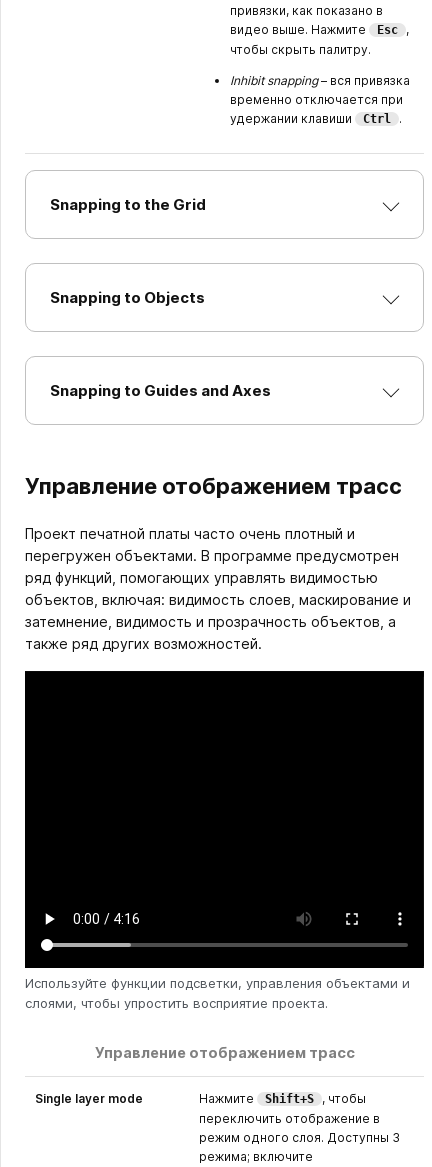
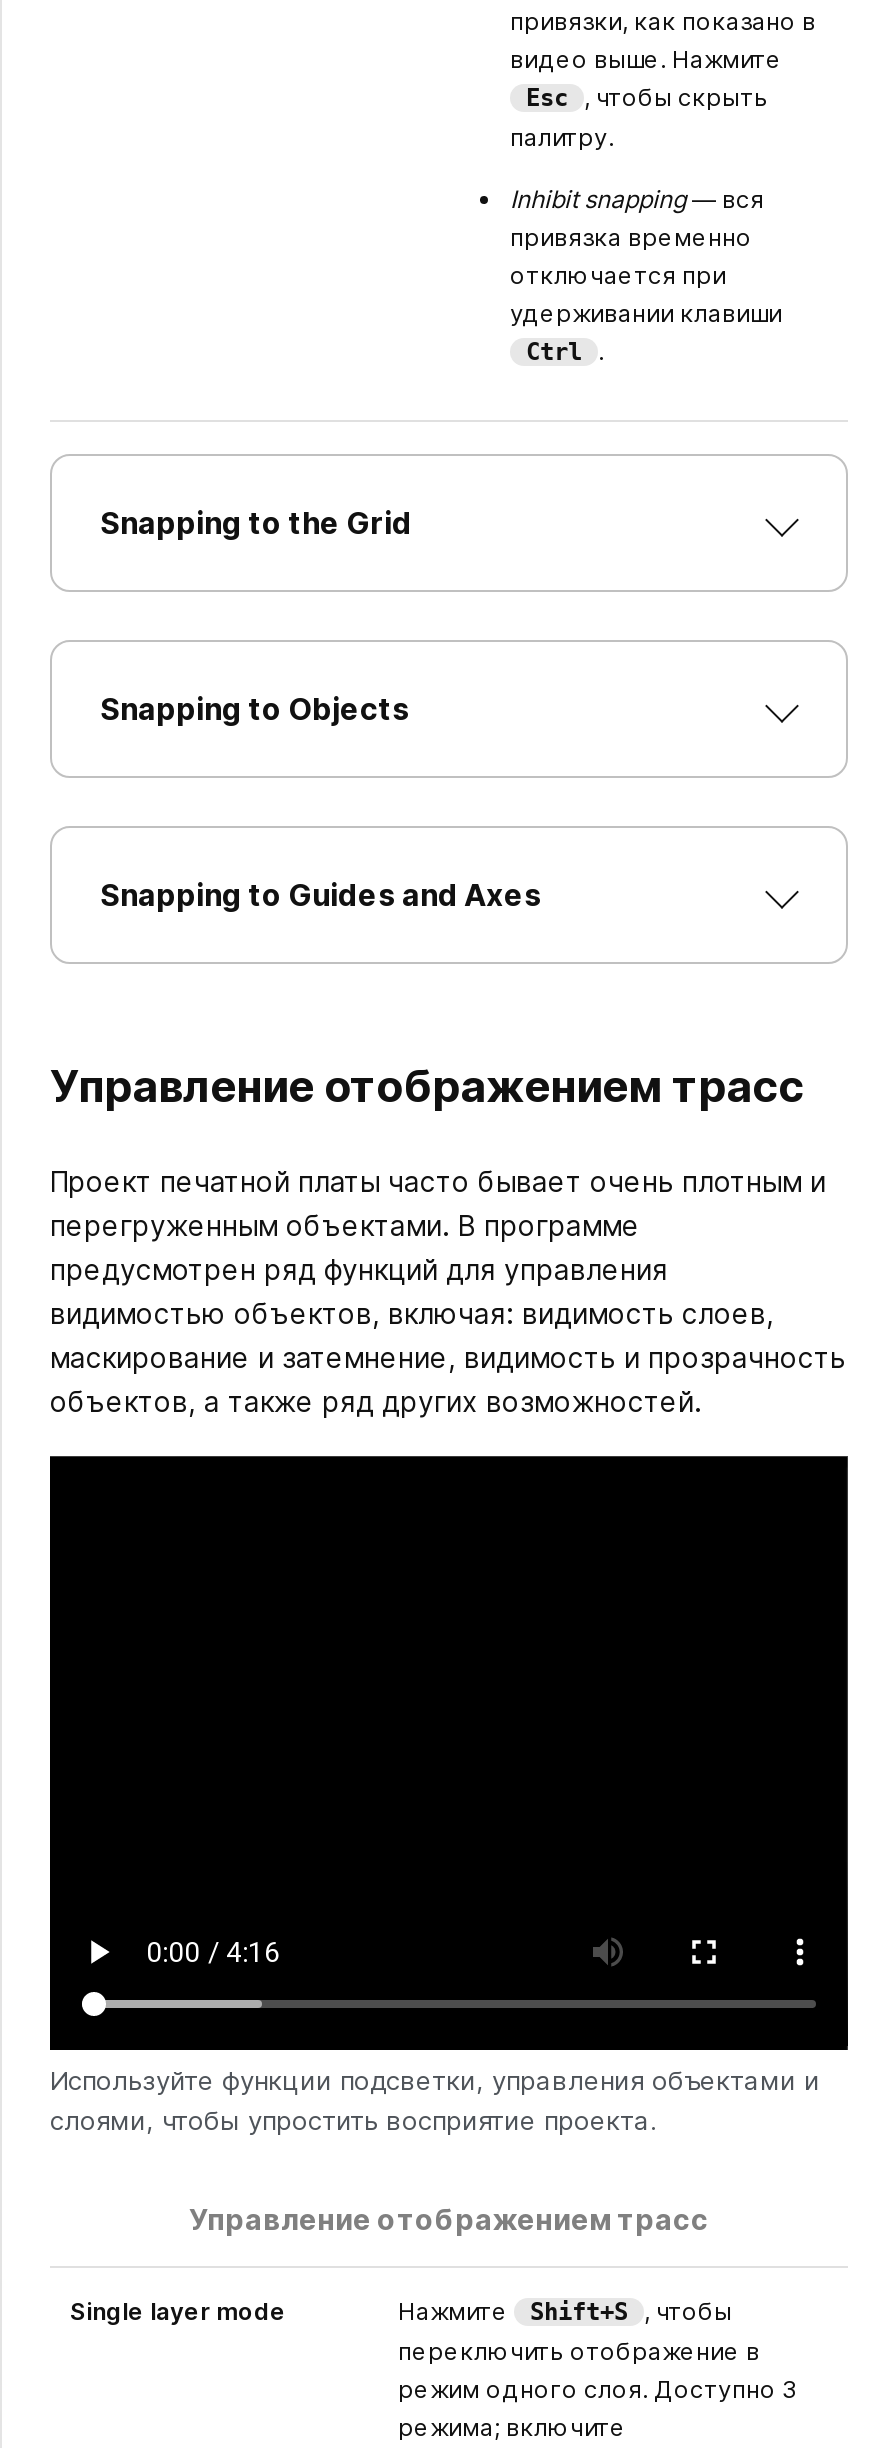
[230,73,410,126] Inhibit snapping– вся привязка | временно отключается при | удержании клавиши Ctrl . -> [510,183,782,365] Inhibit snapping— вся | привязка временно | отключается при | удерживании клавиши | Ctrl .
[25,525,411,652] Проект печатной платы часто очень плотный и | перегружен объектами. В программе предусмотрен | ряд функций, помогающих управлять видимостью | объектов, включая: видимость слоев, маскирование и | затемнение, видимость и прозрачность объектов, а | также ряд других возможностей. -> [50,1163,846,1417] Проект печатной платы часто бывает очень плотным и | перегруженным объектами. В программе | предусмотрен ряд функций для управления | видимостью объектов, включая: видимость слоев, | маскирование и затемнение, видимость и прозрачность | объектов, а также ряд других возможностей.
[199,1130,400,1145] режим одного слоя. Доступны 3 -> [398,2375,798,2405] режим одного слоя. Доступно 3

